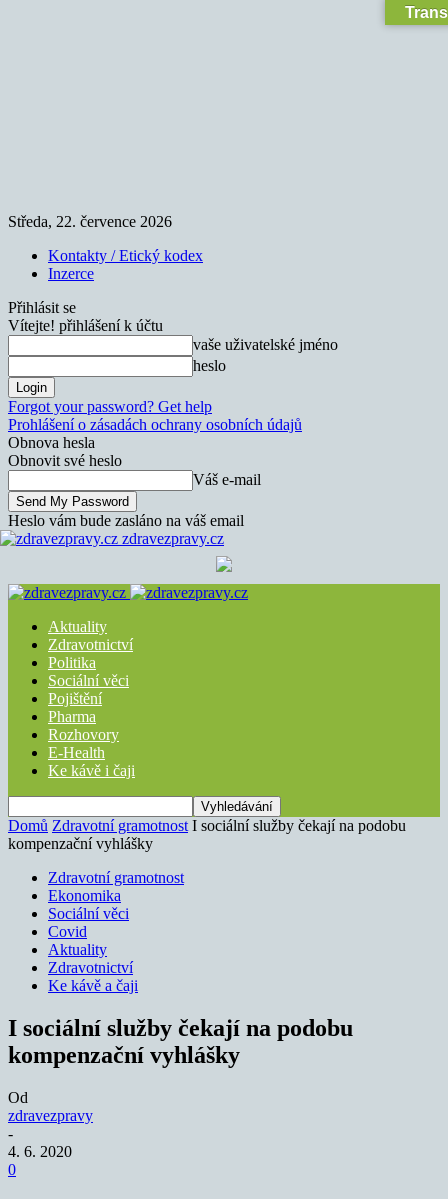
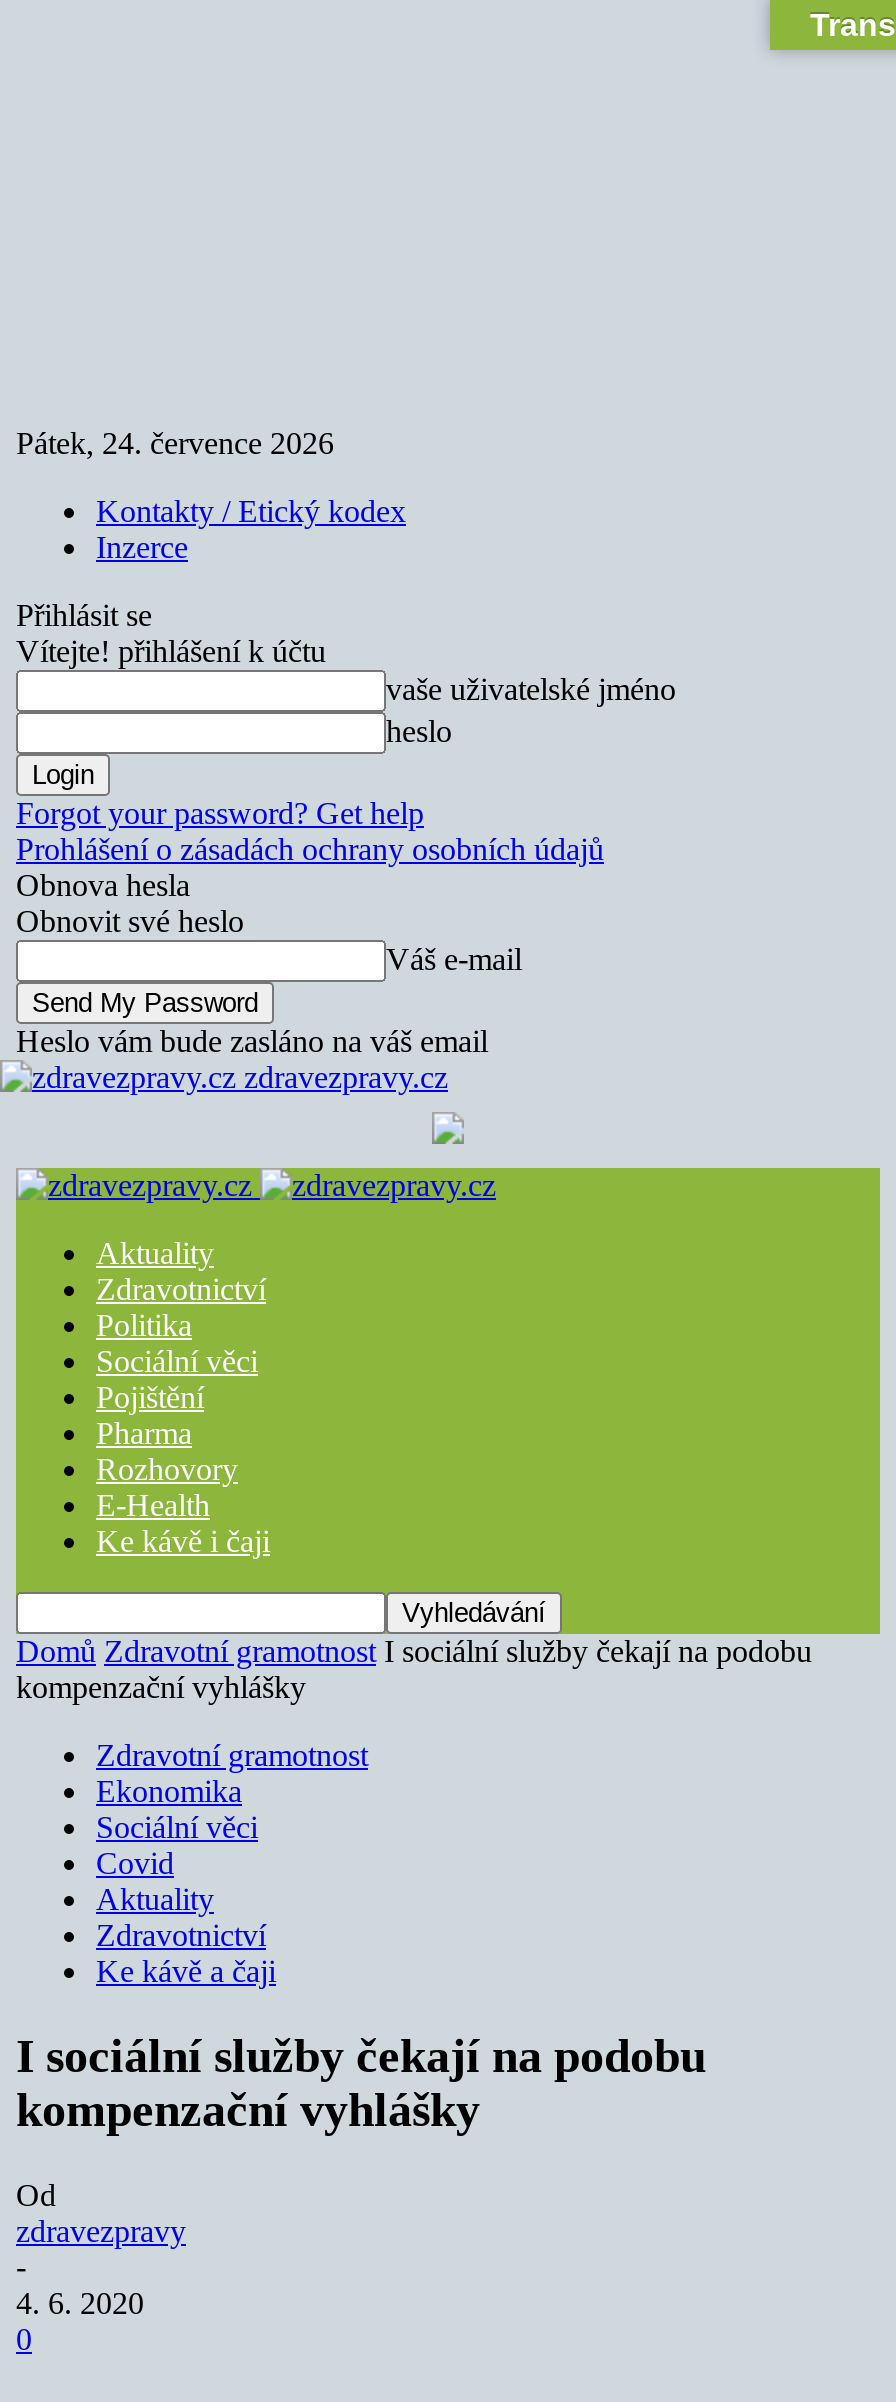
[8,213,172,230] Středa, 22. července 2026 -> [16,426,334,460] Pátek, 24. července 2026

